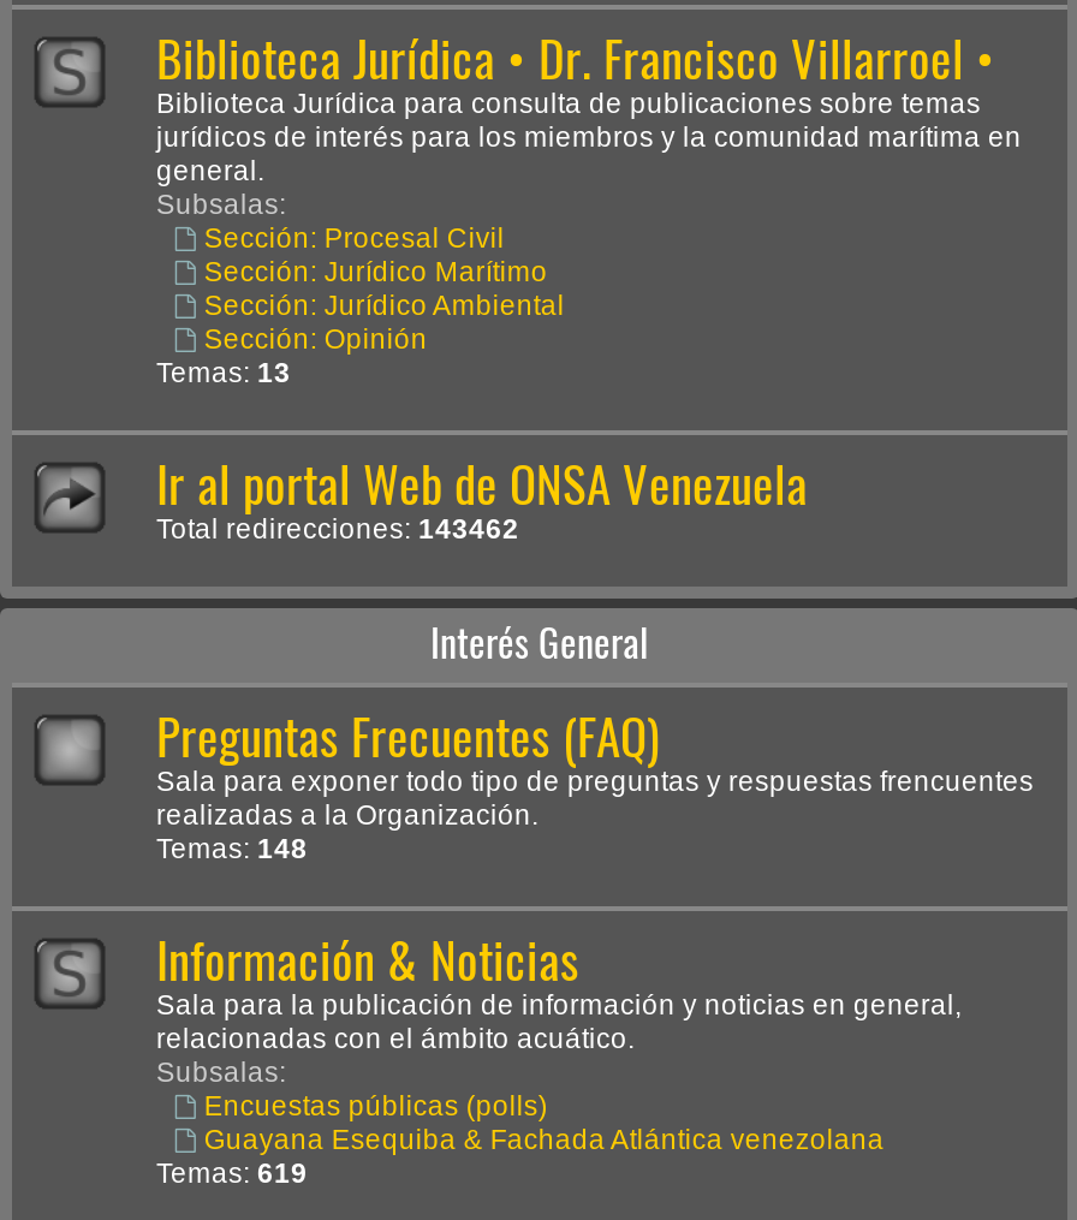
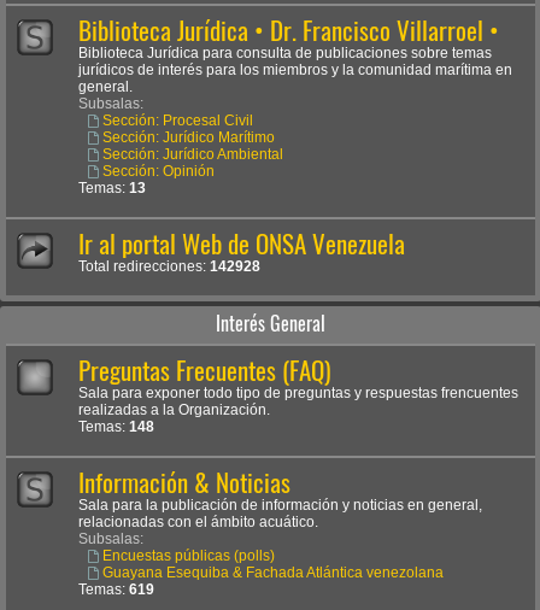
[156,515,519,544] Total redirecciones: 143462 -> [78,259,260,274] Total redirecciones: 142928

